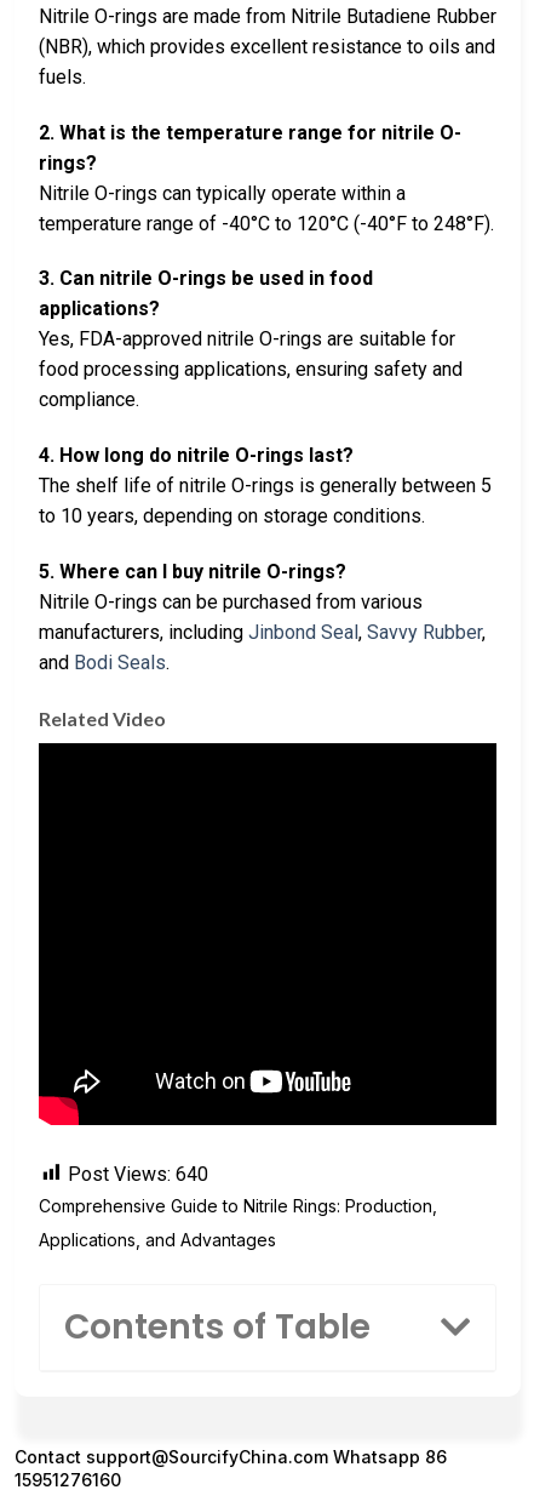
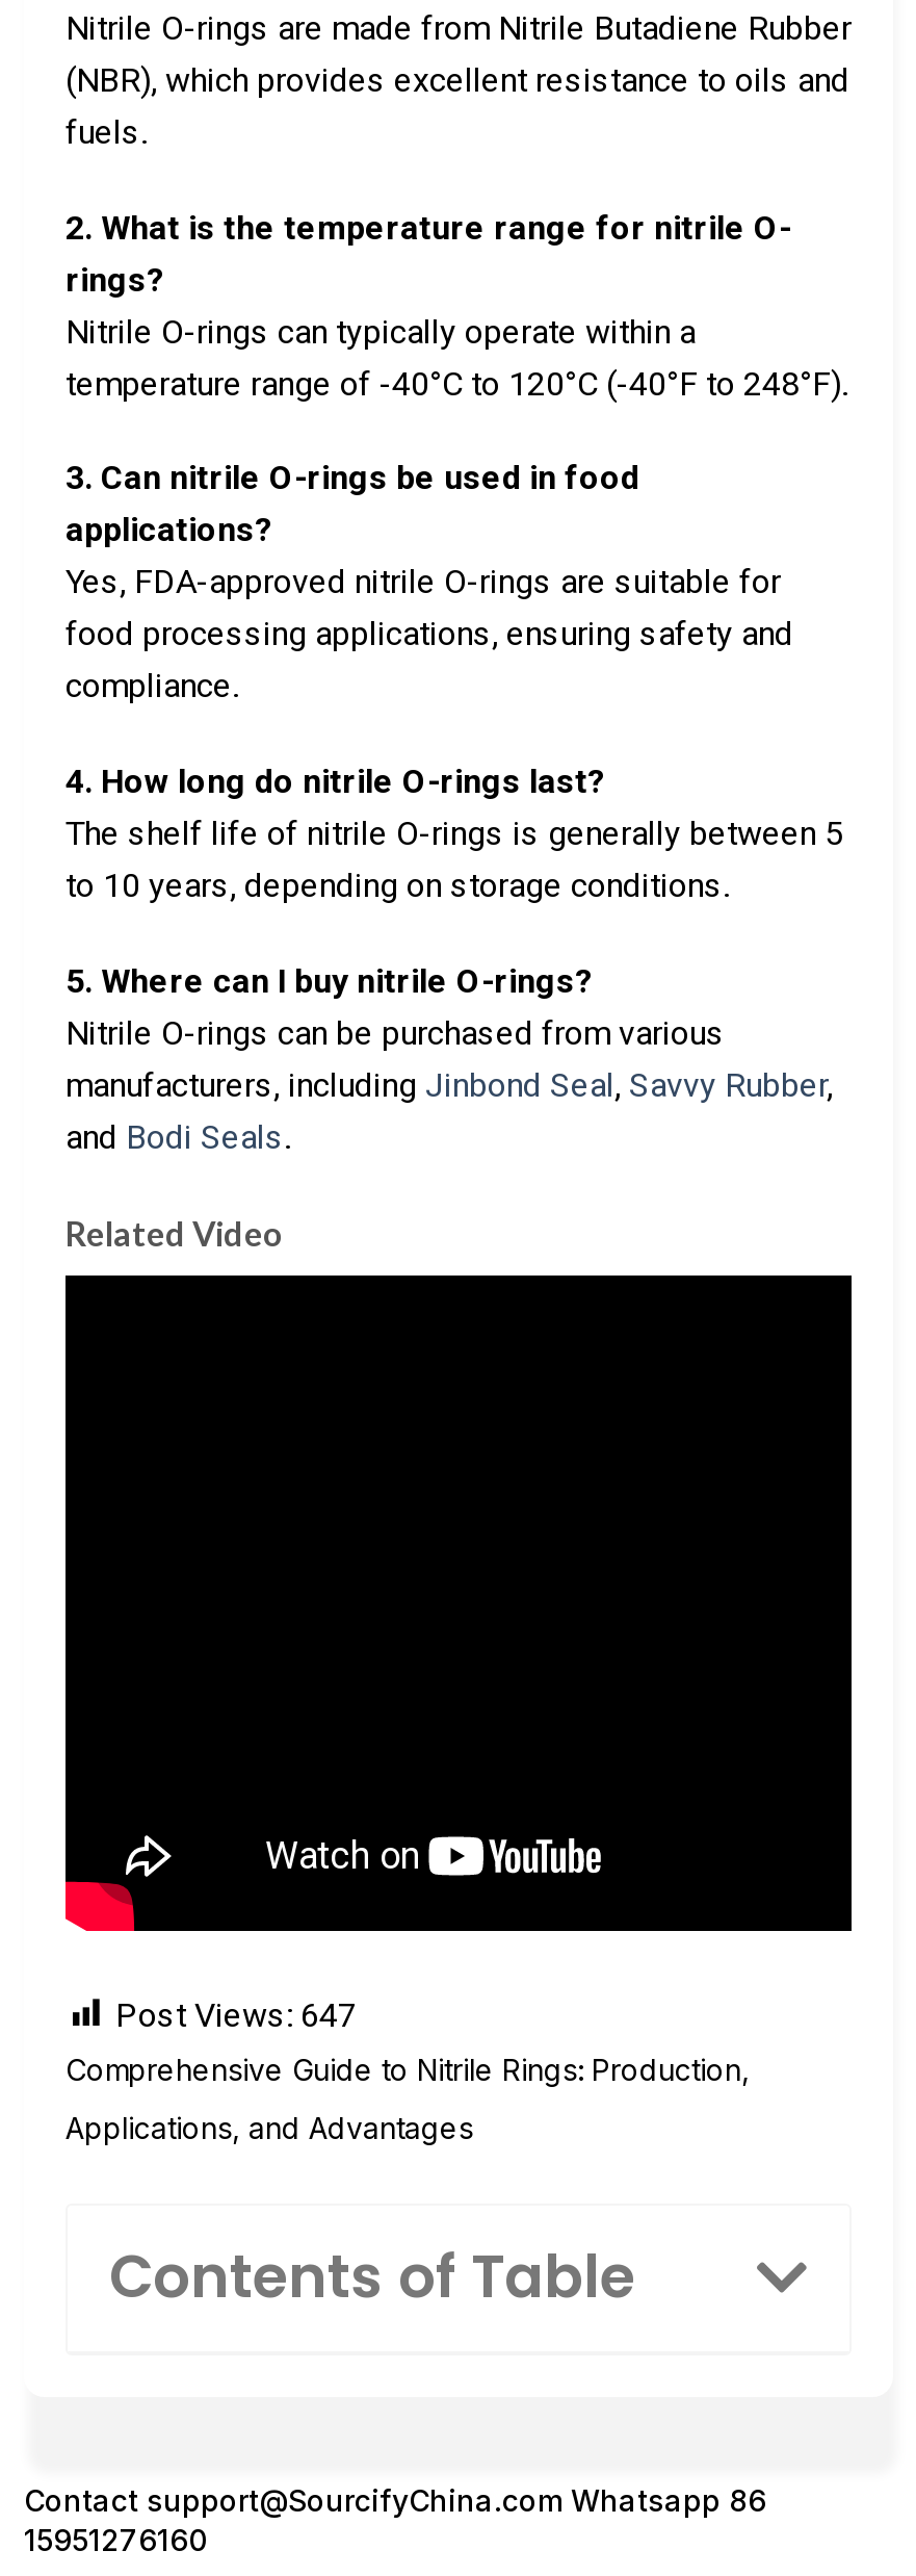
[68,1162,208,1185] Post Views: 640 -> [115,1994,357,2034] Post Views: 647

